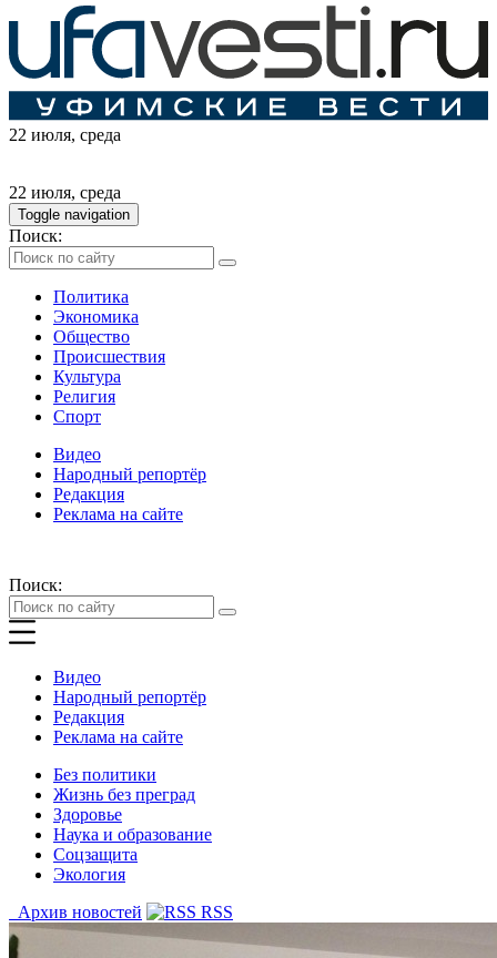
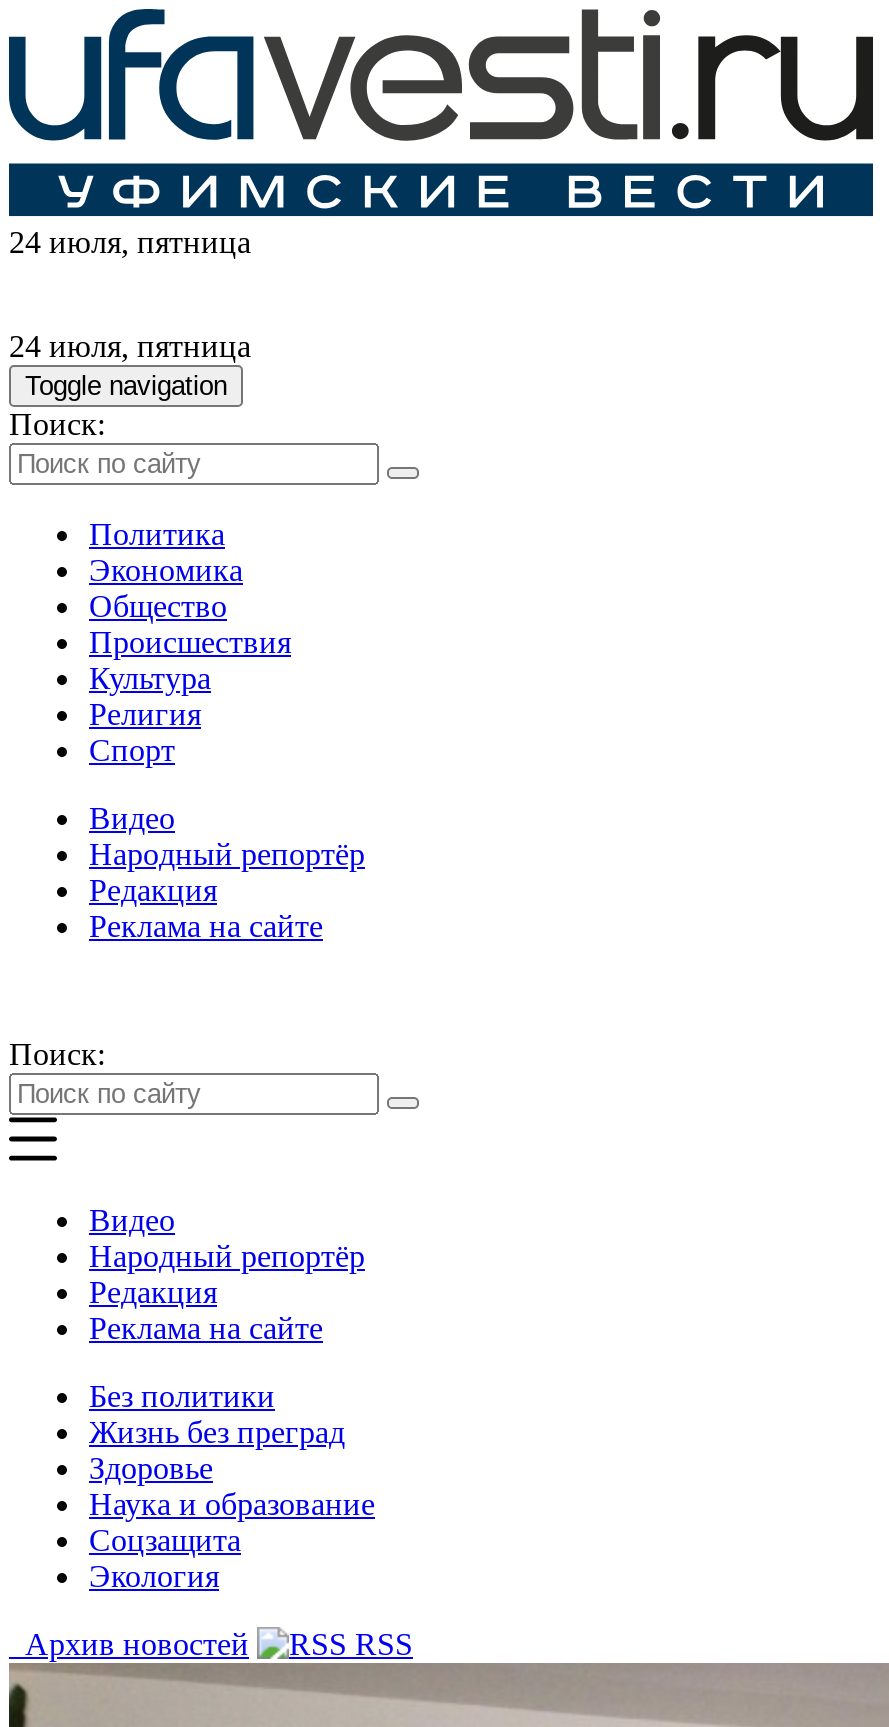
[9,126,121,145] 22 июля, среда -> [9,226,251,260] 24 июля, пятница
[9,183,121,202] 22 июля, среда -> [9,330,251,364] 24 июля, пятница

